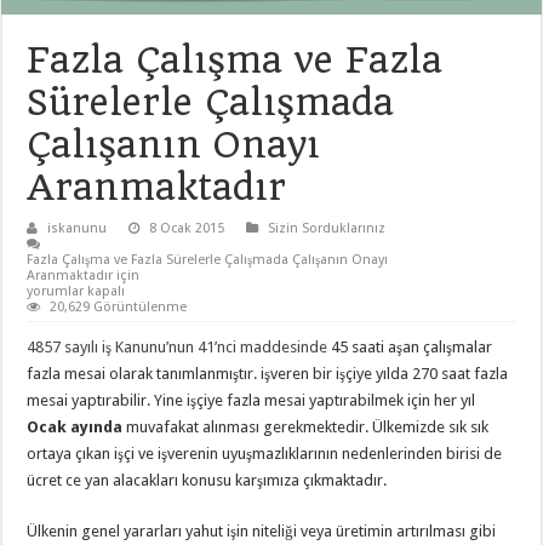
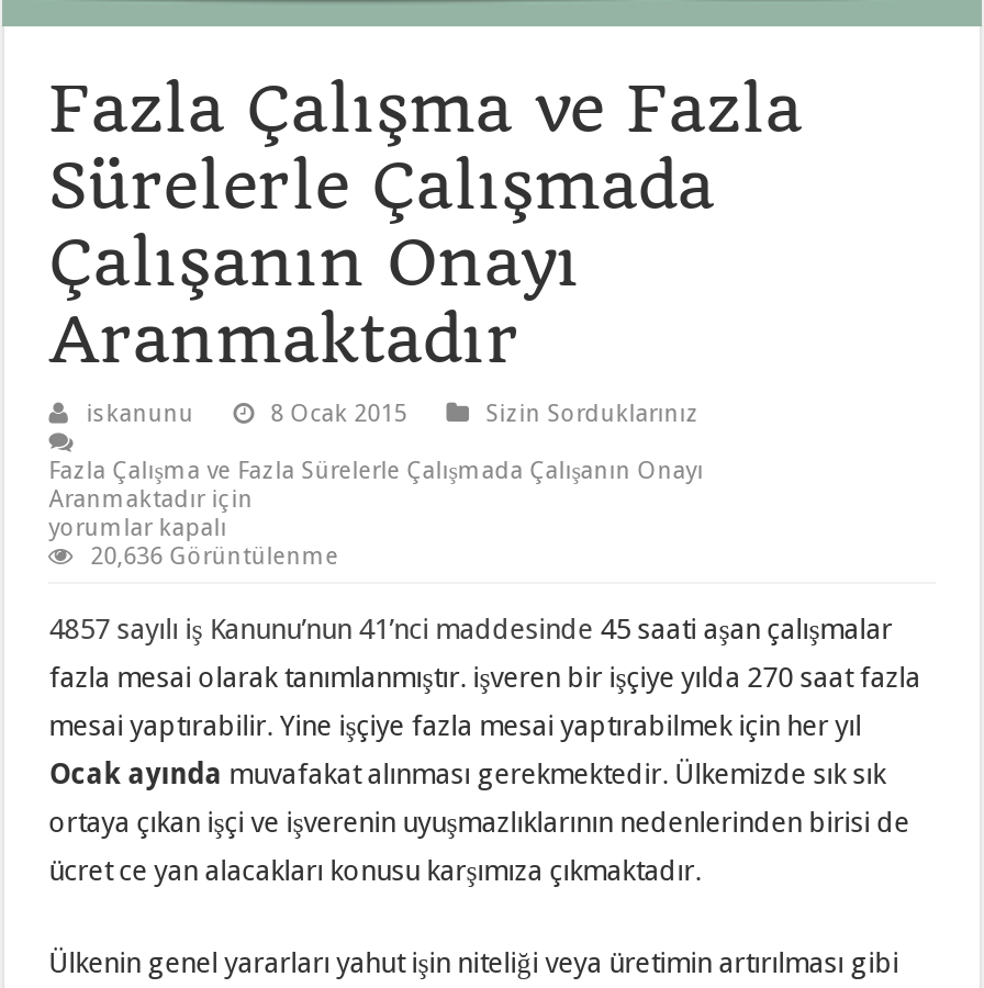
[50,299,187,314] 20,629 Görüntülenme -> [90,541,339,570] 20,636 Görüntülenme

